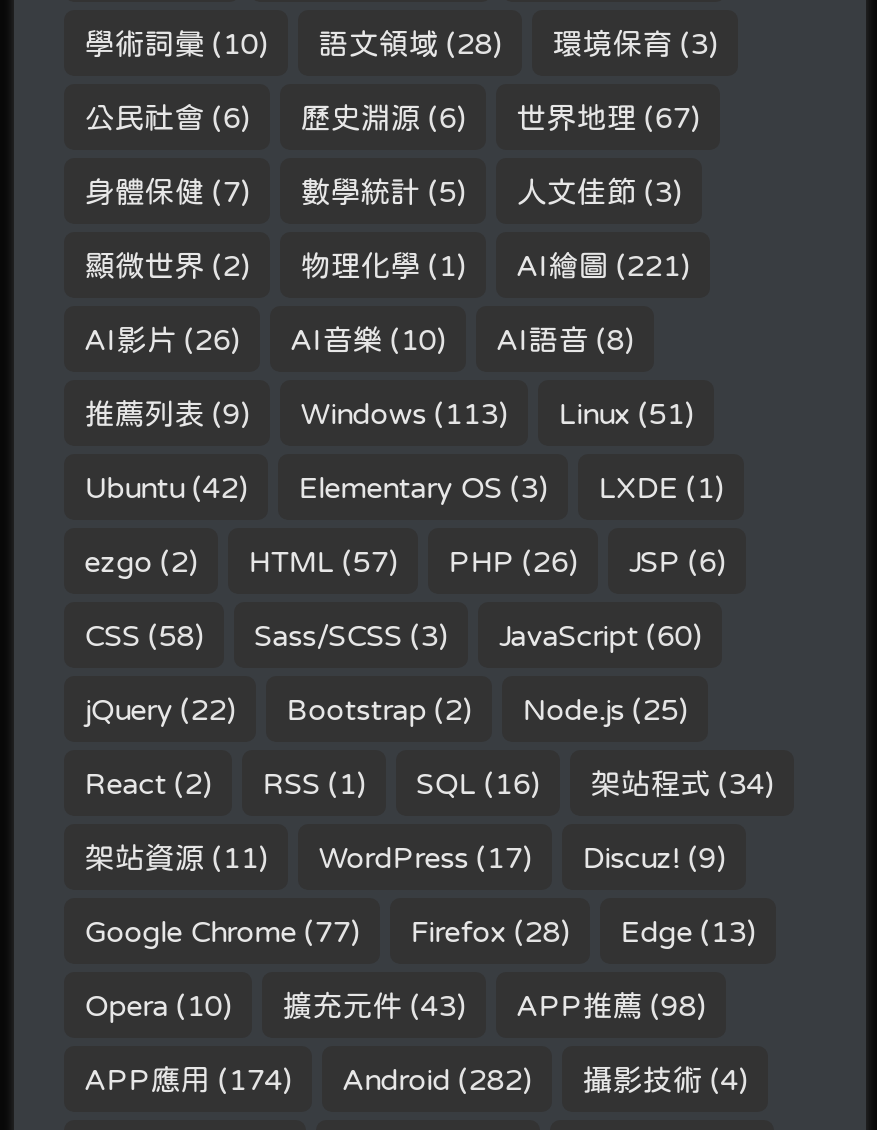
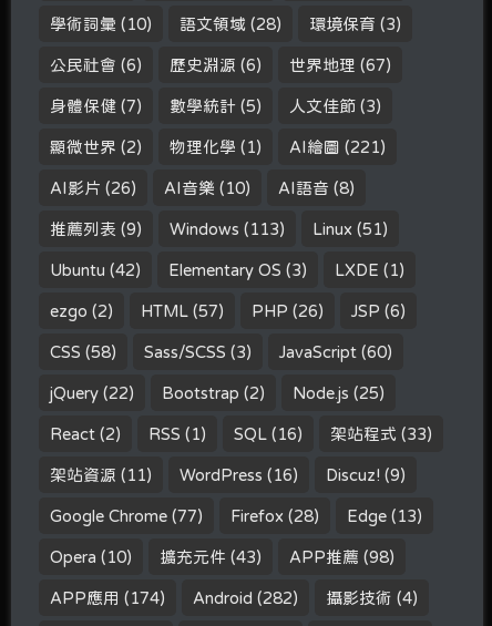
[84,769,774,799] React (2) RSS (1) SQL (16) 架站程式(34) -> [50,426,432,443] React (2) RSS (1) SQL (16) 架站程式(33)
[84,843,726,873] 架站資源(11) WordPress (17) Discuz! (9) -> [50,467,406,484] 架站資源(11) WordPress (16) Discuz! (9)

